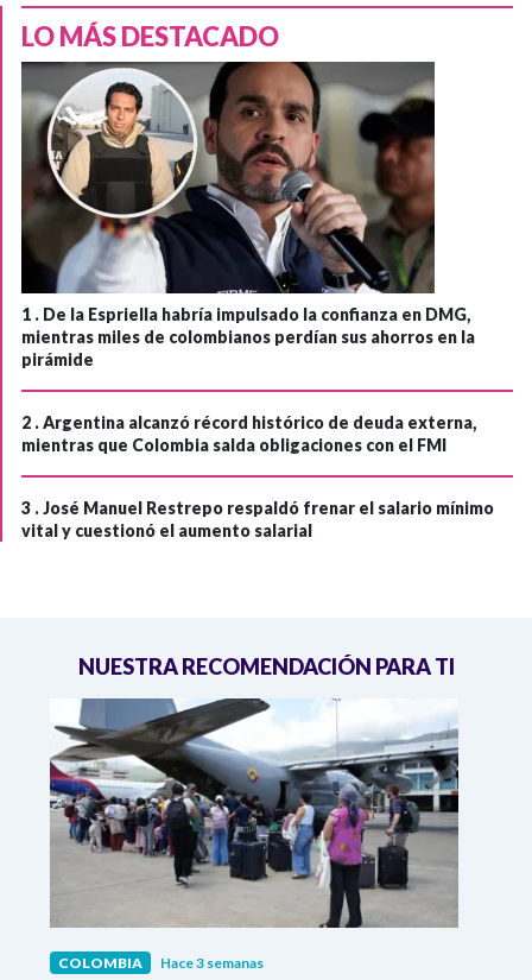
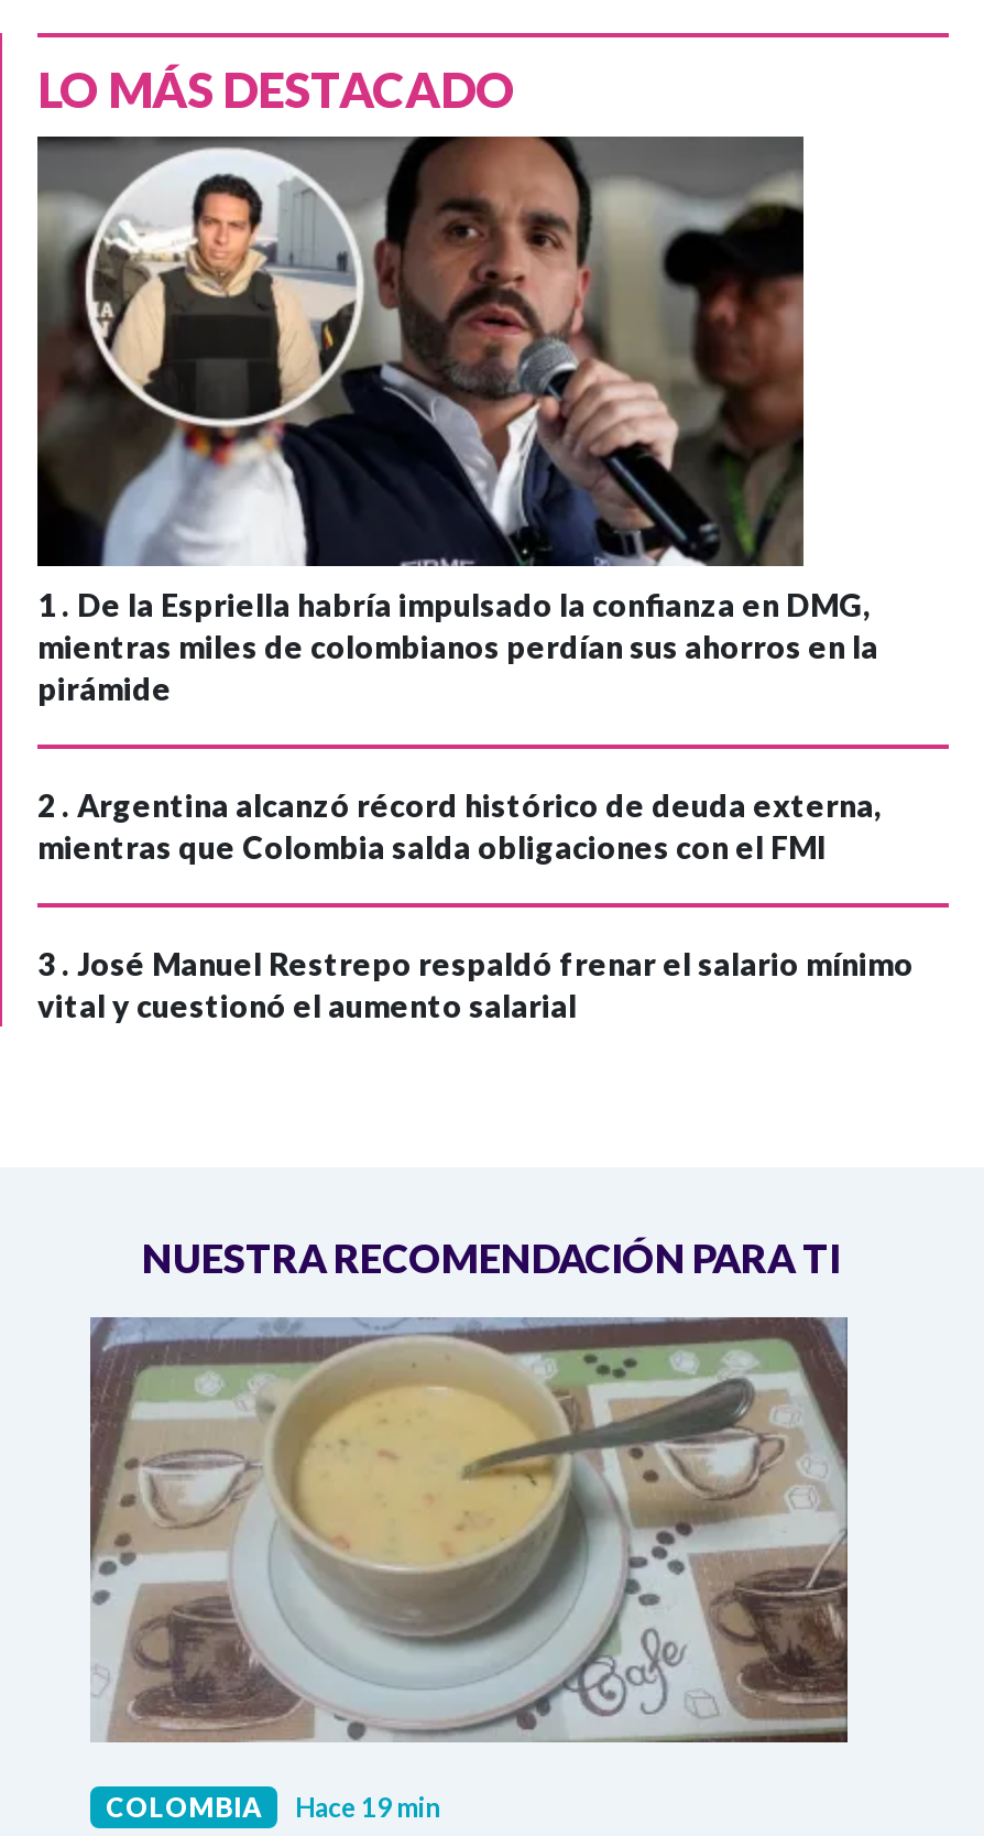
[50,698,458,971] [image] | COLOMBIA Hace 3 semanas -> [88,1315,850,1823] [image] | COLOMBIA Hace 19 min

